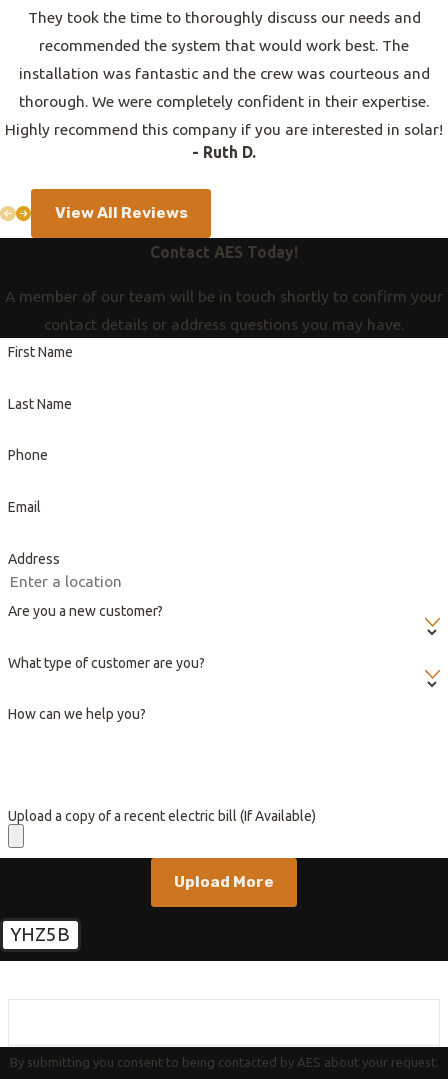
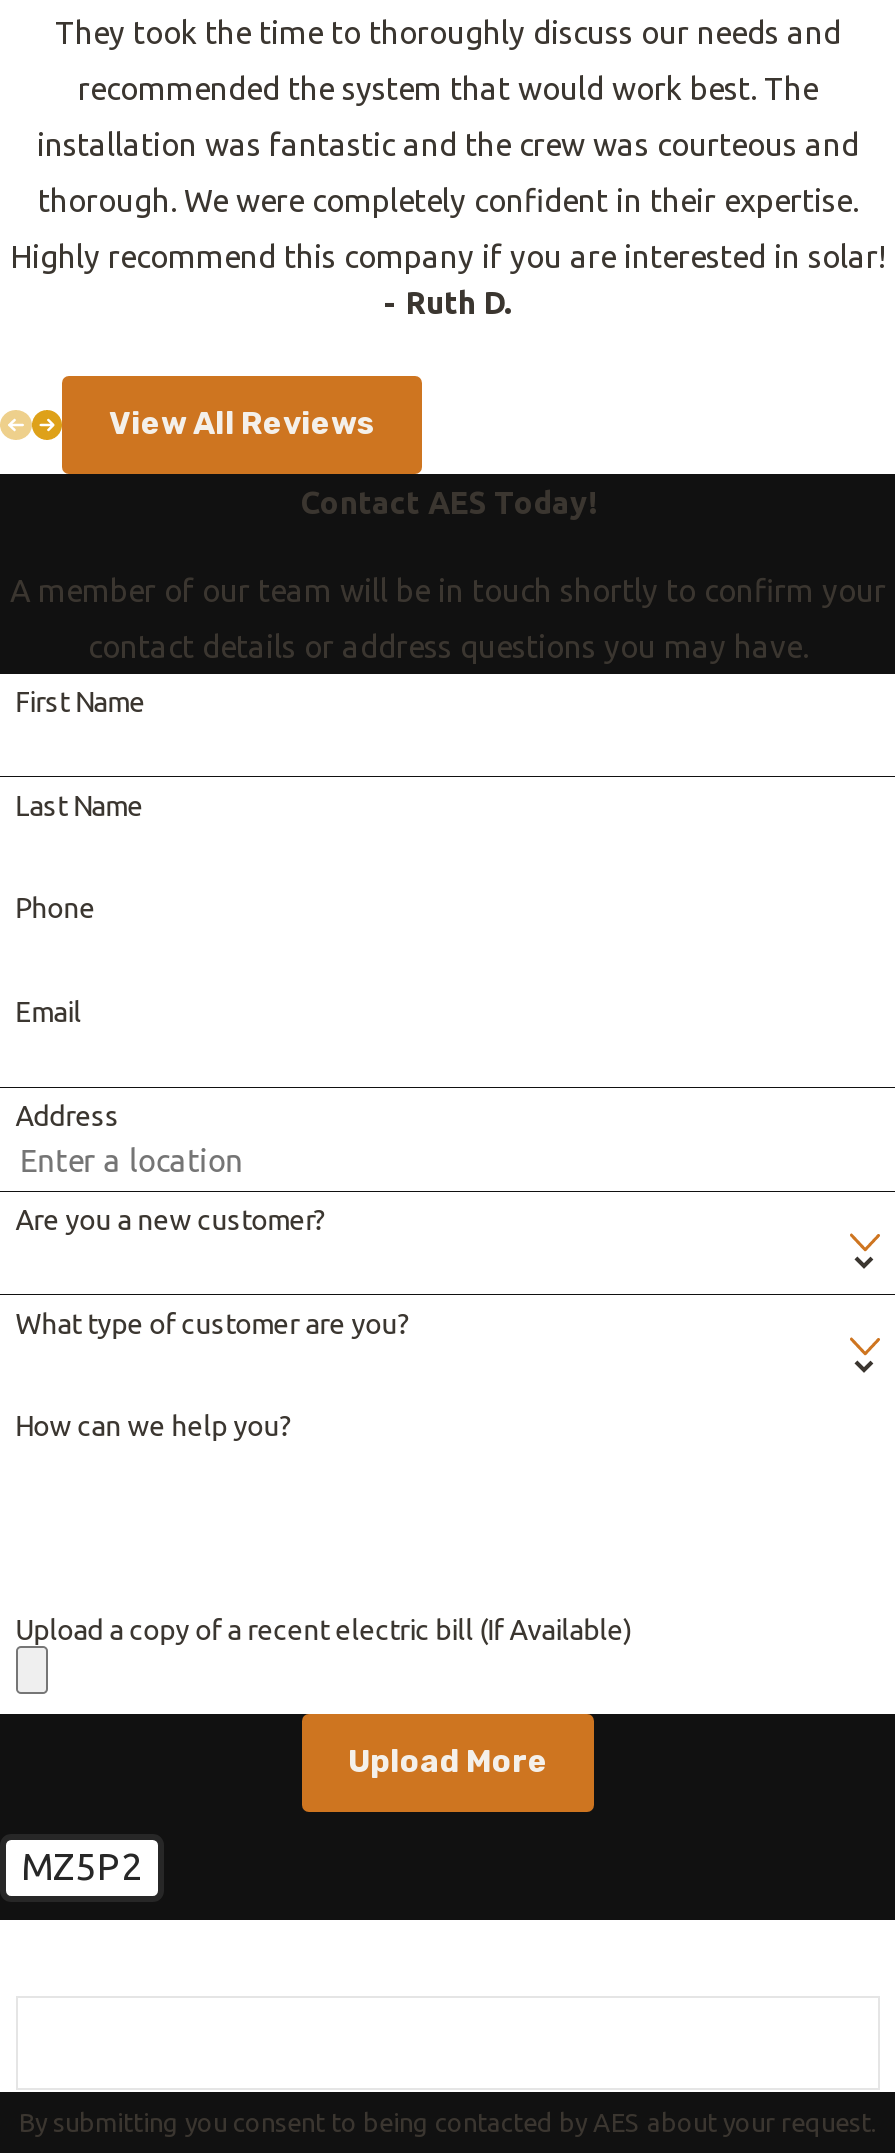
[10,924,70,945] YHZ5B -> [21,1846,143,1888] MZ5P2

